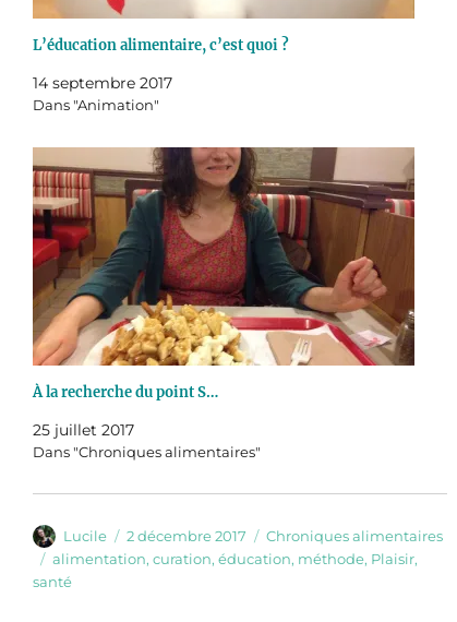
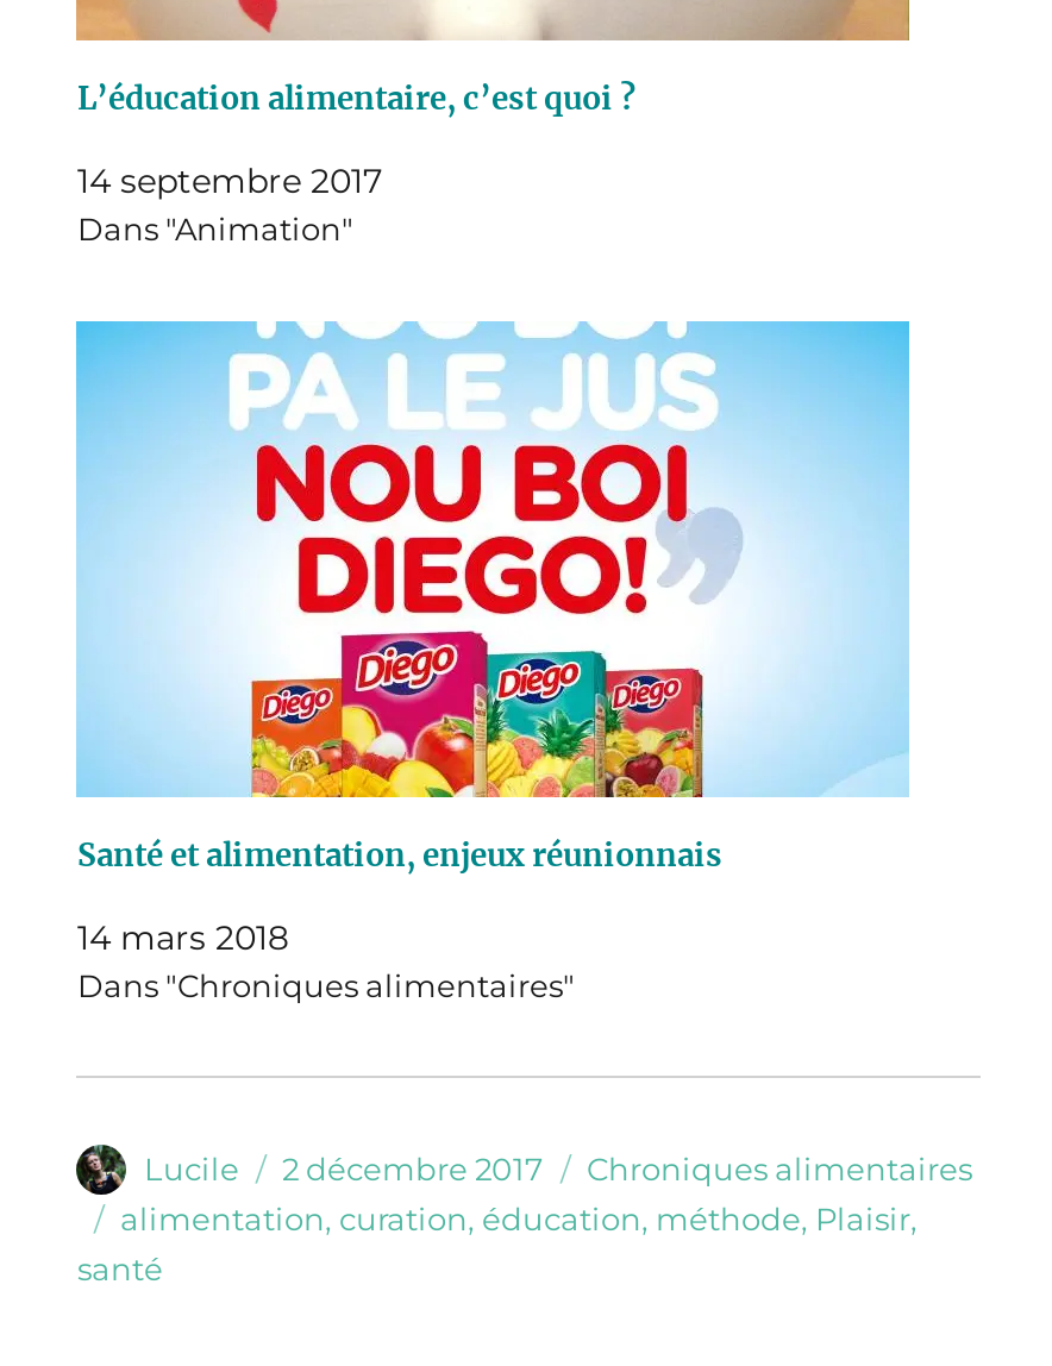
[32,146,416,402] [image] | À la recherche du point S… -> [74,319,912,876] [image] | Santé et alimentation, enjeux réunionnais
[33,420,135,440] 25 juillet 2017 -> [77,916,289,959] 14 mars 2018

